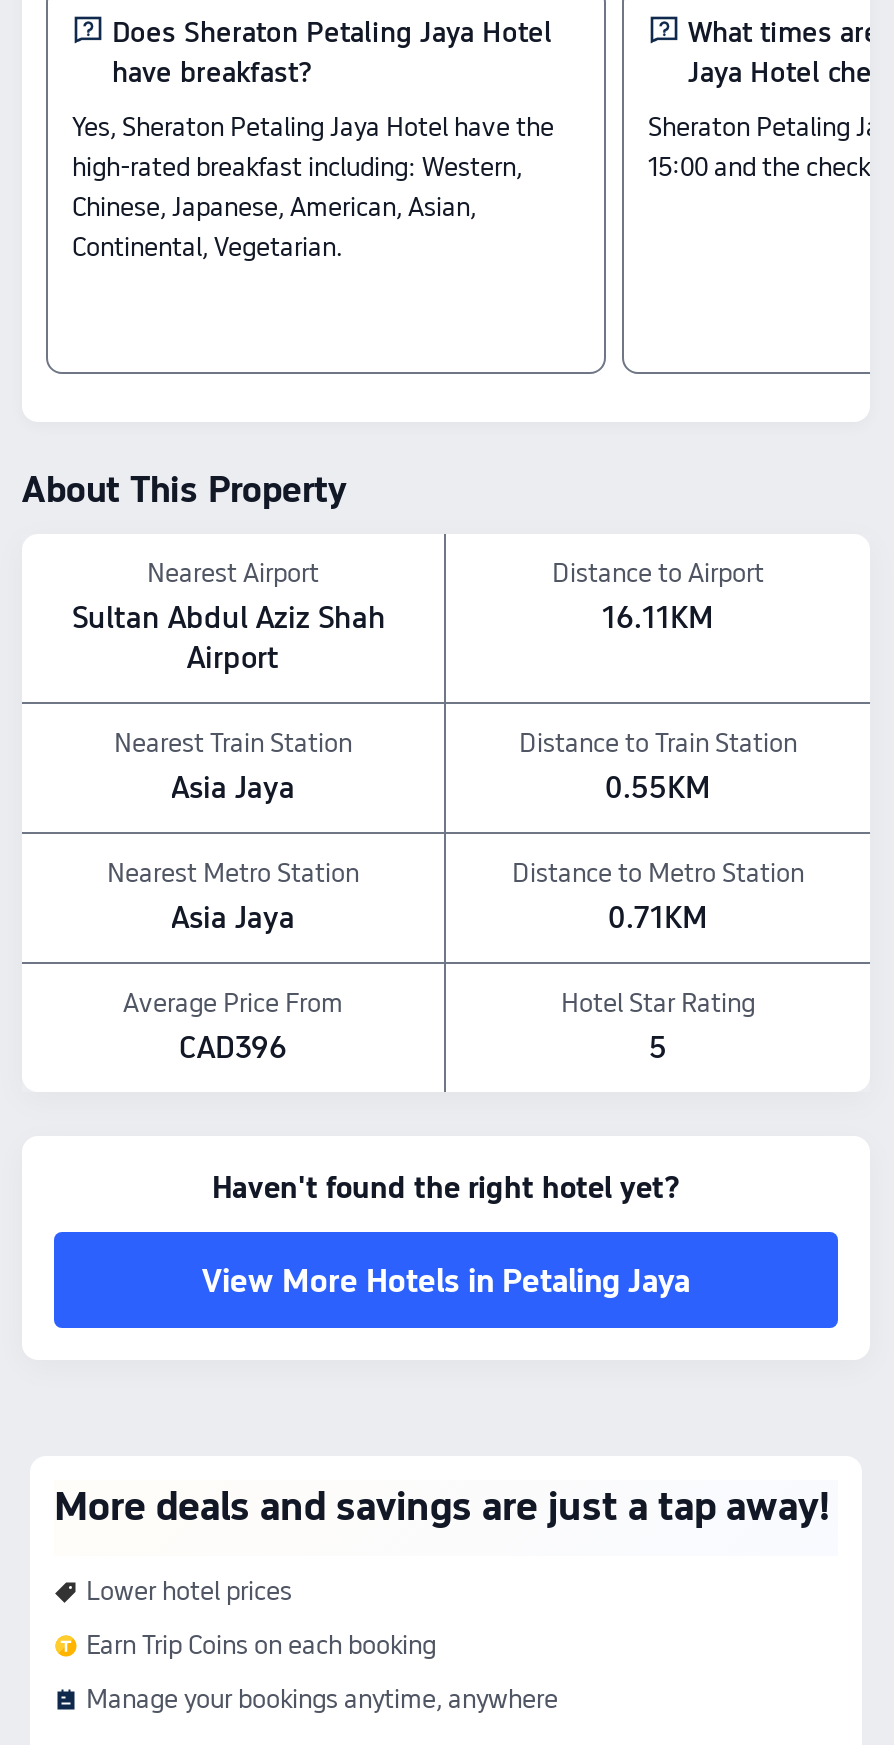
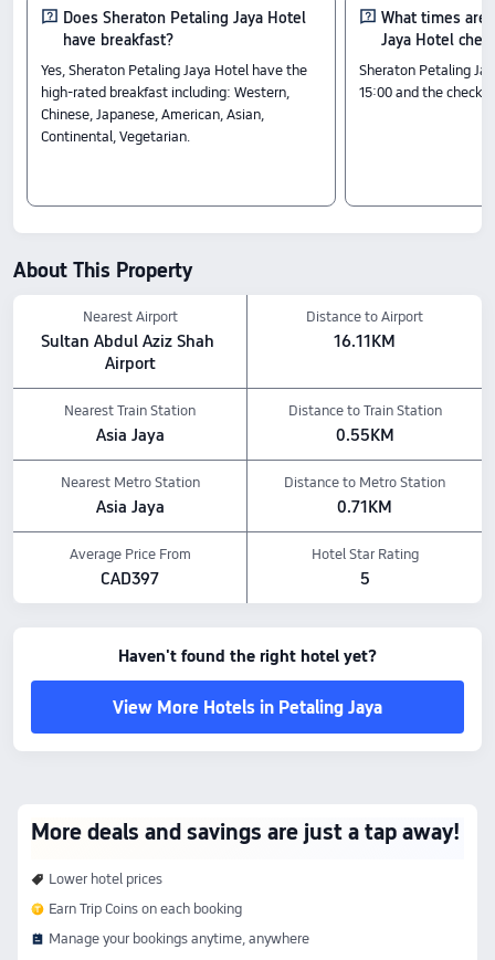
[179,1030,287,1066] CAD396 -> [101,569,159,589] CAD397

